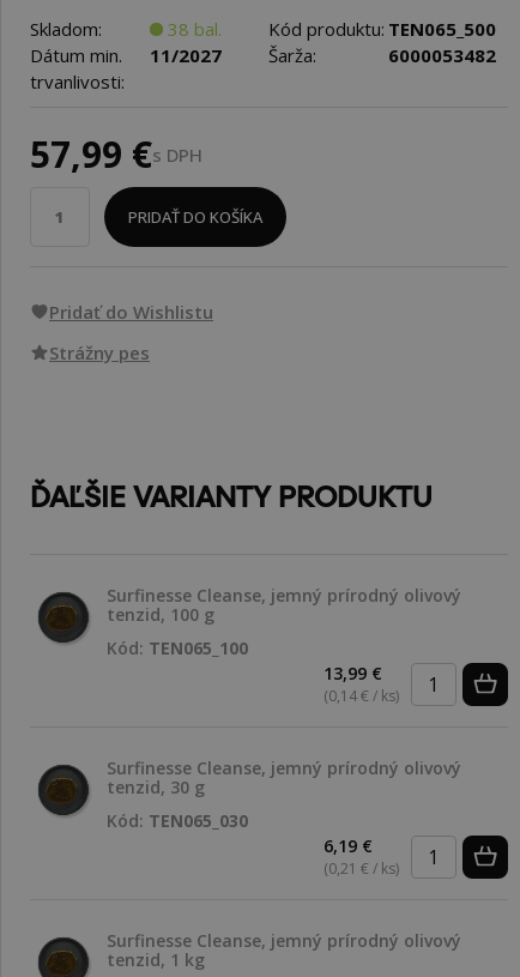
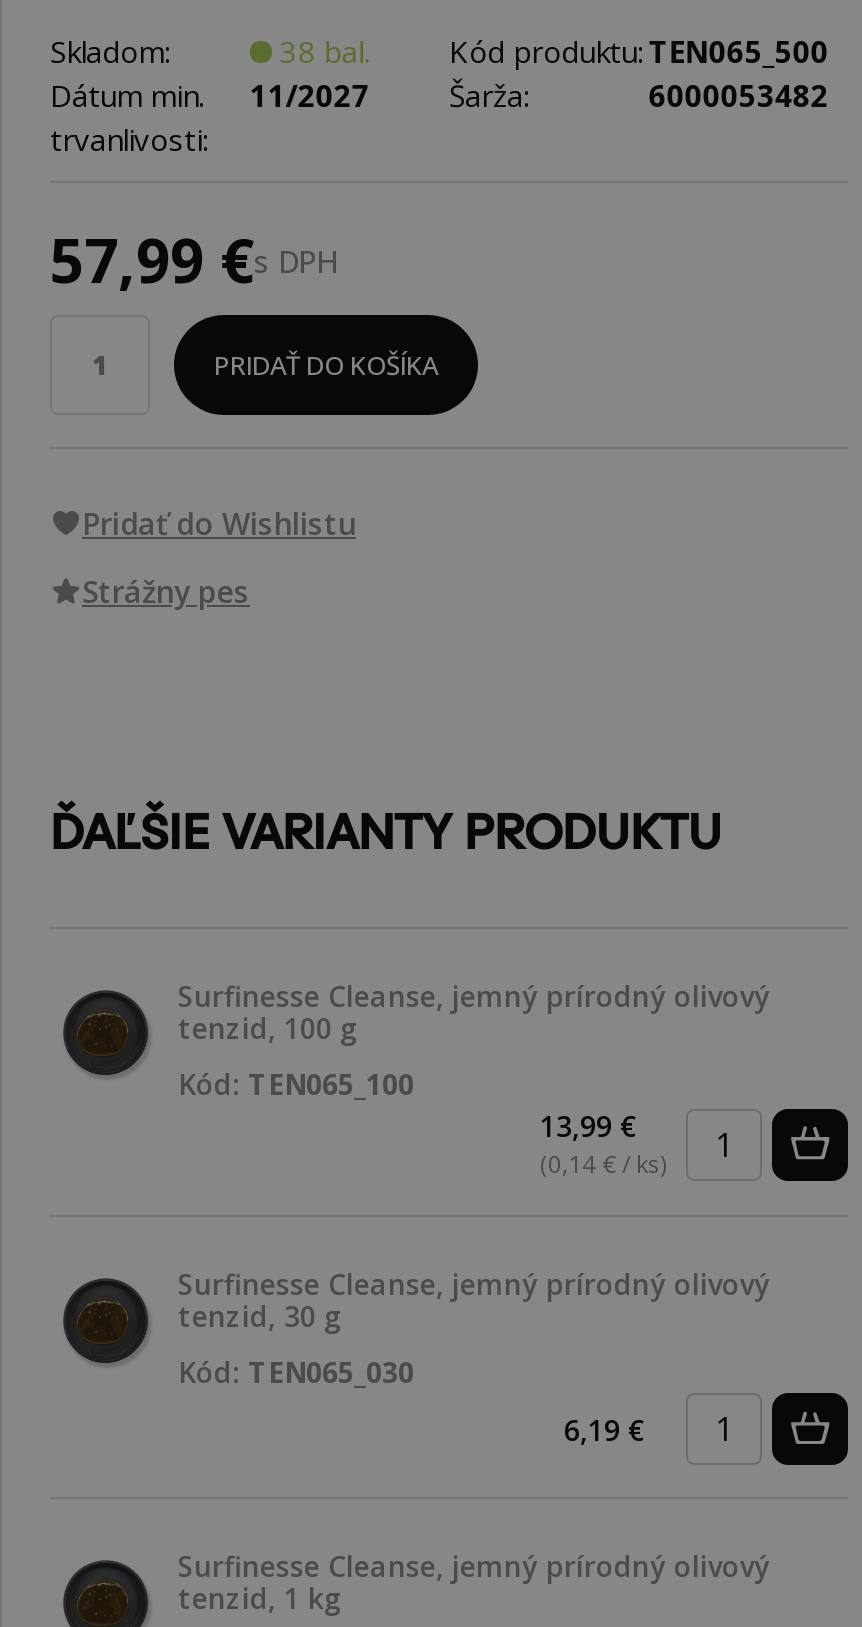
[324,858,399,879] (0,21 € / ks) -> none

